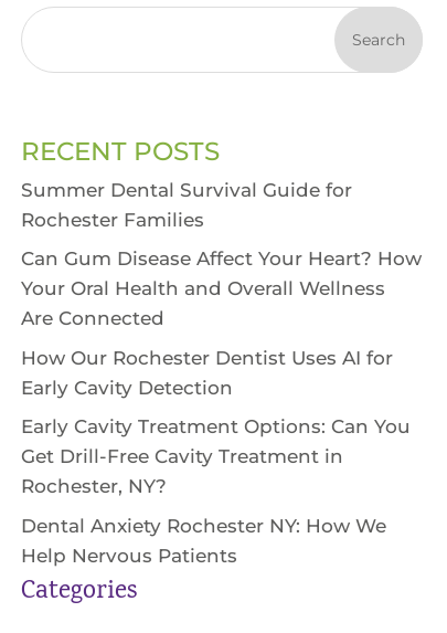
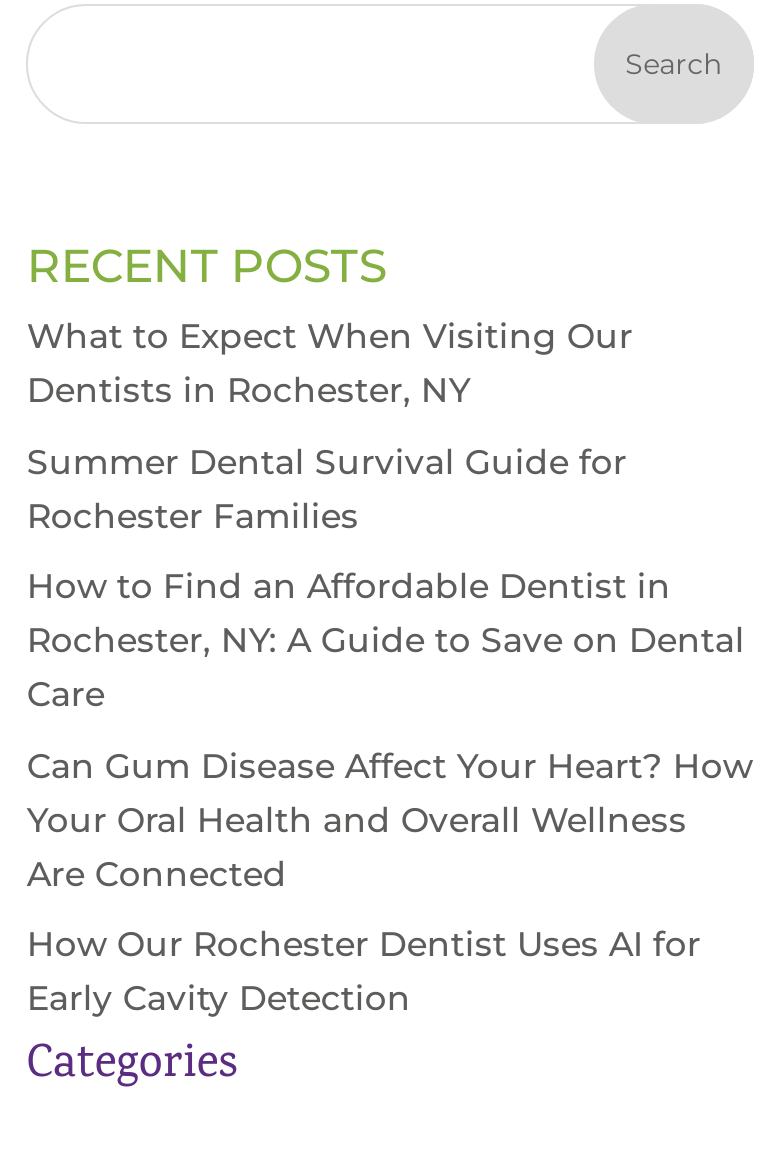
none -> [27,317,633,411] What to Expect When Visiting Our | Dentists in Rochester, NY
moved [21,178,353,230] -> [27,442,627,536]: Summer Dental Survival Guide for | Rochester Families
none -> [27,567,745,715] How to Find an Affordable Dentist in | Rochester, NY: A Guide to Save on Dental | Care
moved [21,247,422,398] -> [27,746,753,1019]: Can Gum Disease Affect Your Heart? How | Your Oral Health and Overall Wellness | Are Connected | How Our Rochester Dentist Uses AI for | Early Cavity Detection
[21,415,411,566] Early Cavity Treatment Options: Can You | Get Drill-Free Cavity Treatment in | Rochester, NY? | Dental Anxiety Rochester NY: How We | Help Nervous Patients -> none

